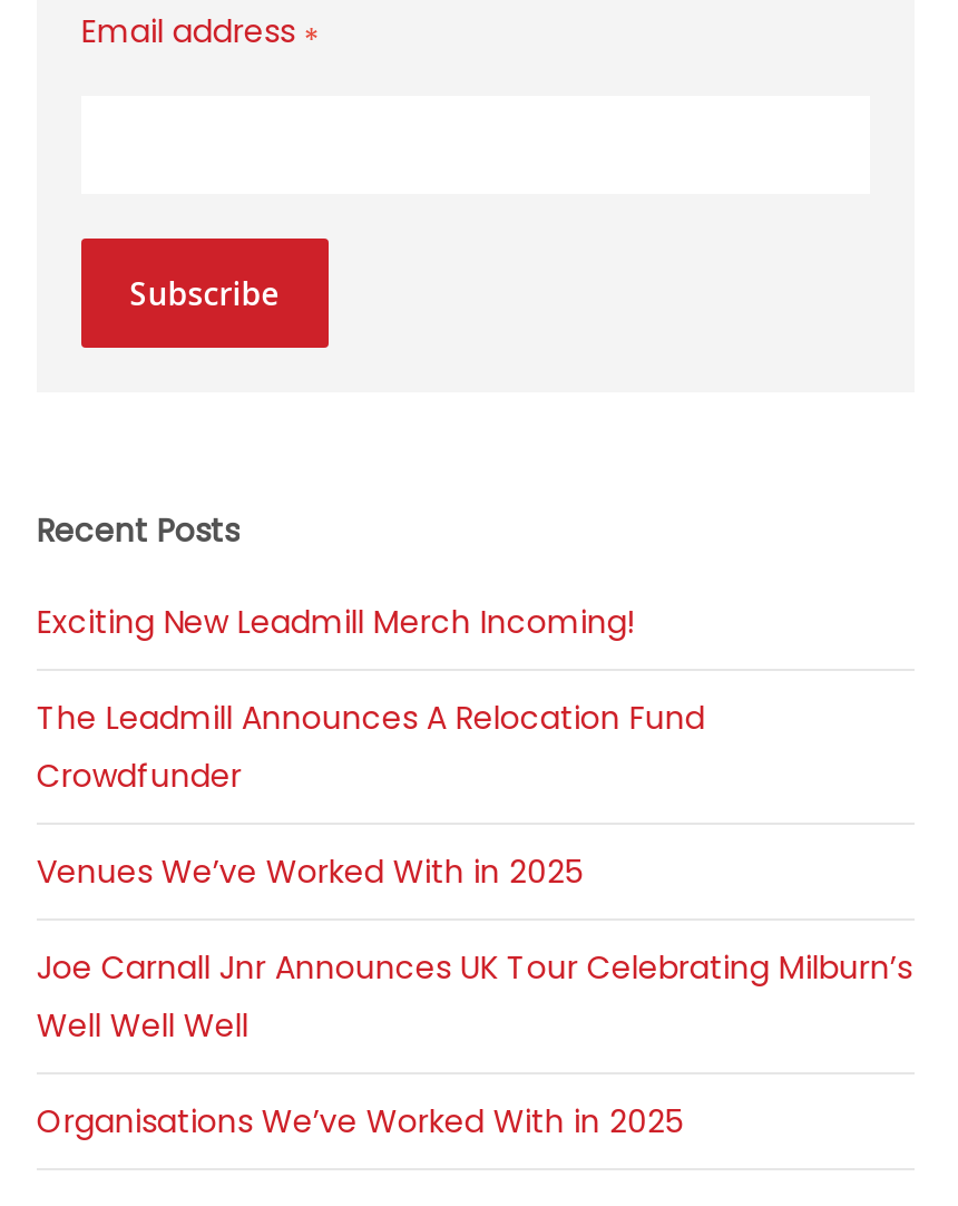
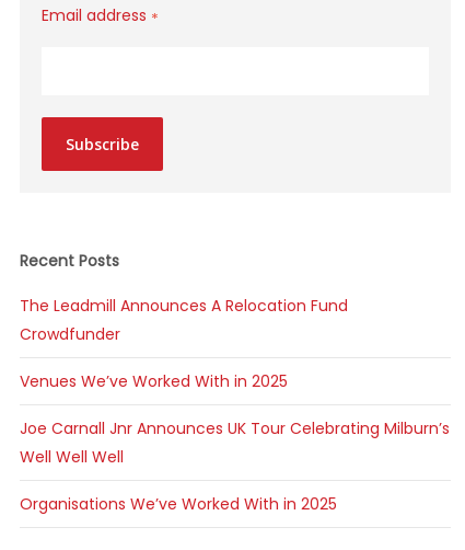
[37,600,636,645] Exciting New Leadmill Merch Incoming! -> none

